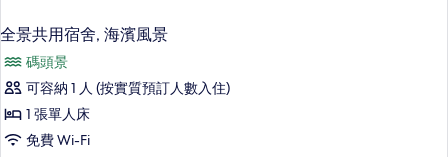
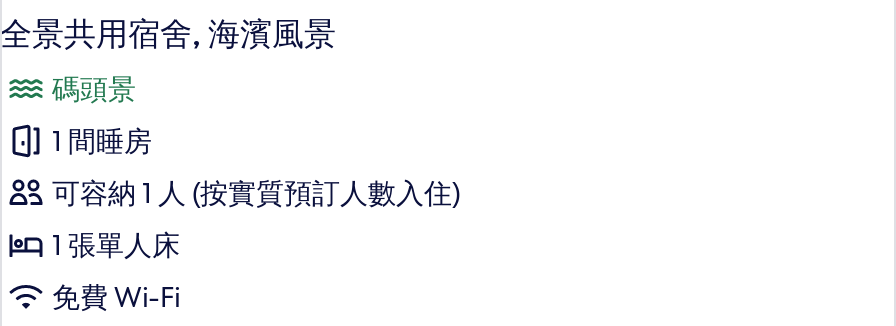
none -> [52,123,152,159] 1 間睡房

